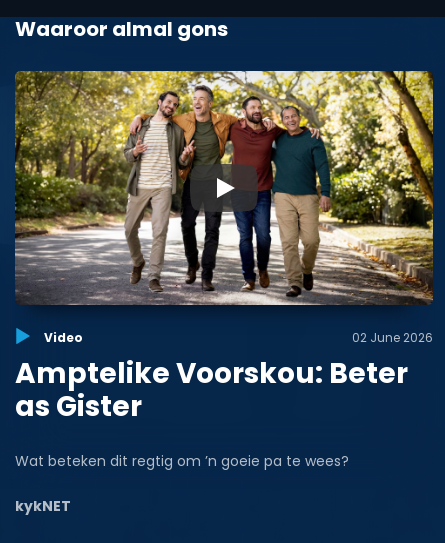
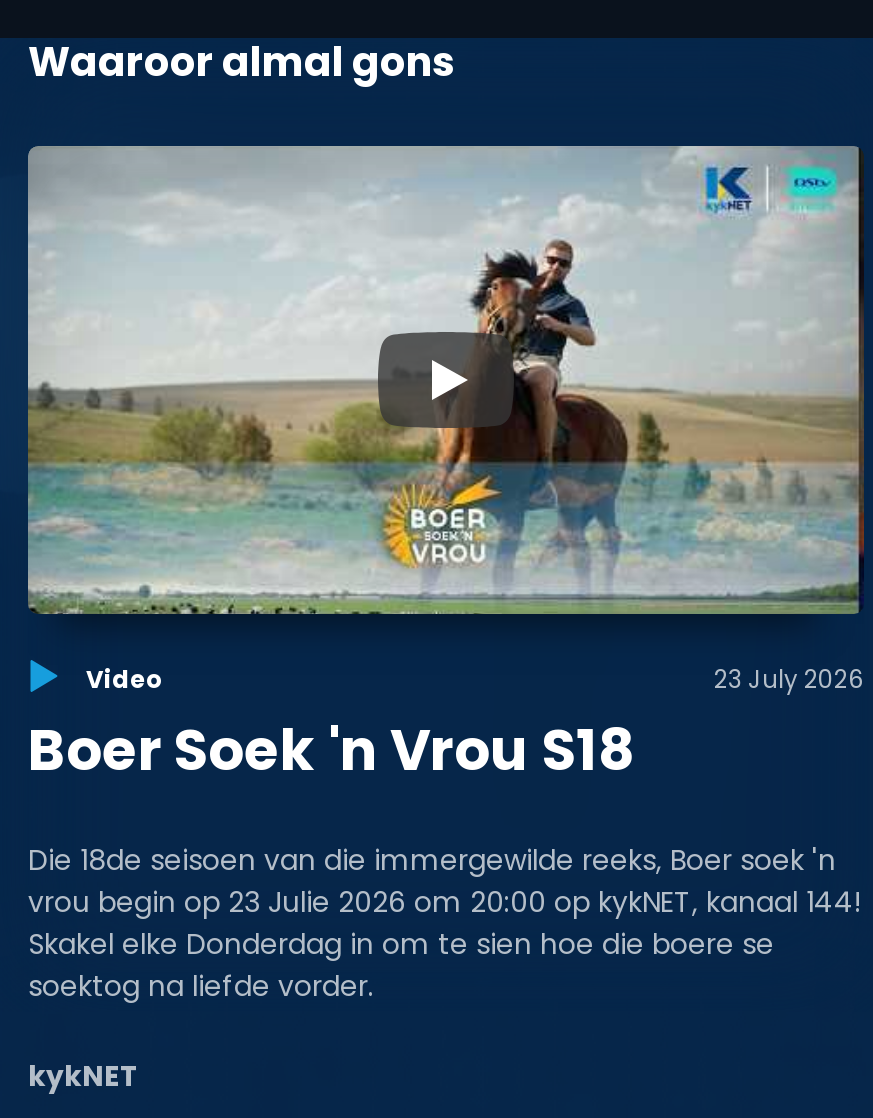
[14,70,434,426] [image] | 02 June 2026 | Amptelike Voorskou: Beter | as Gister -> [26,144,864,790] [image] | 23 July 2026 | Boer Soek 'n Vrou S18
[15,451,349,471] Wat beteken dit regtig om ’n goeie pa te wees? -> [28,840,862,1006] Die 18de seisoen van die immergewilde reeks, Boer soek 'n | vrou begin op 23 Julie 2026 om 20:00 op kykNET, kanaal 144! | Skakel elke Donderdag in om te sien hoe die boere se | soektog na liefde vorder.

